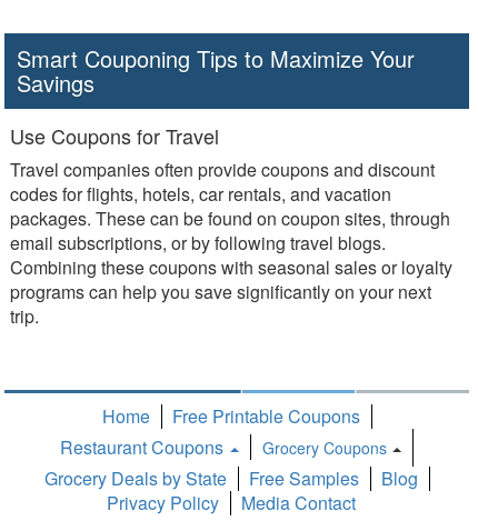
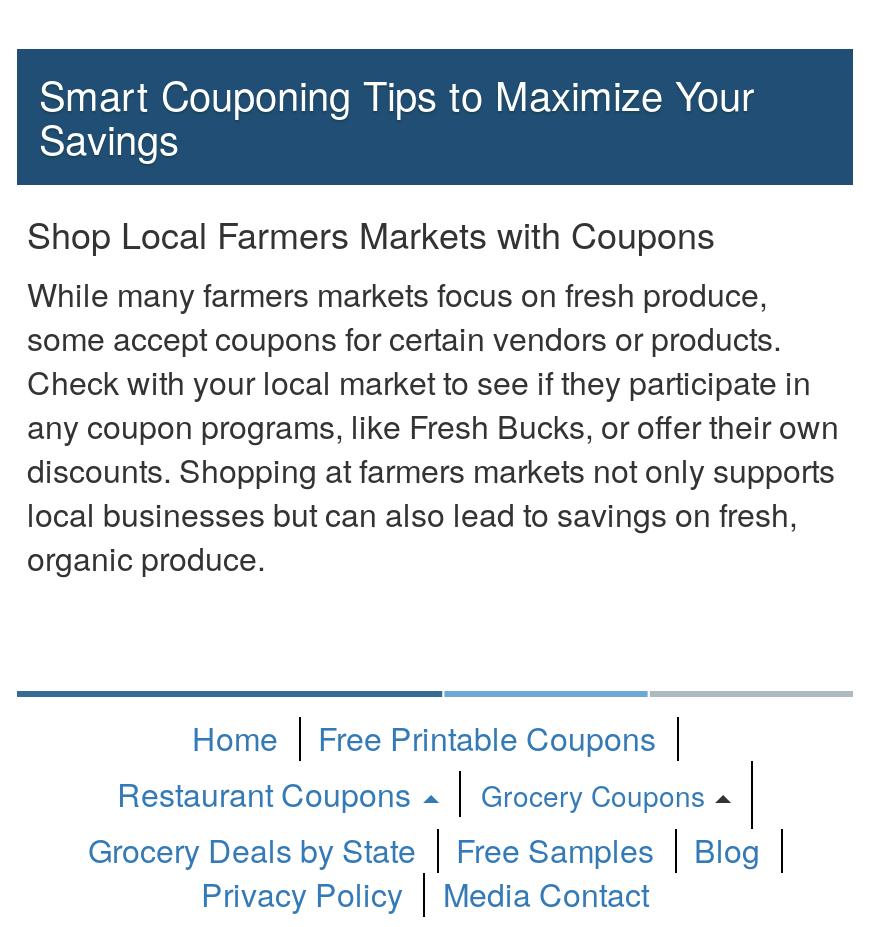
[10,121,452,329] Use Coupons for Travel | Travel companies often provide coupons and discount | codes for flights, hotels, car rentals, and vacation | packages. These can be found on coupon sites, through | email subscriptions, or by following travel blogs. | Combining these coupons with seasonal sales or loyalty | programs can help you save significantly on your next | trip. -> [27,207,839,581] Shop Local Farmers Markets with Coupons | While many farmers markets focus on fresh produce, | some accept coupons for certain vendors or products. | Check with your local market to see if they participate in | any coupon programs, like Fresh Bucks, or offer their own | discounts. Shopping at farmers markets not only supports | local businesses but can also lead to savings on fresh, | organic produce.

